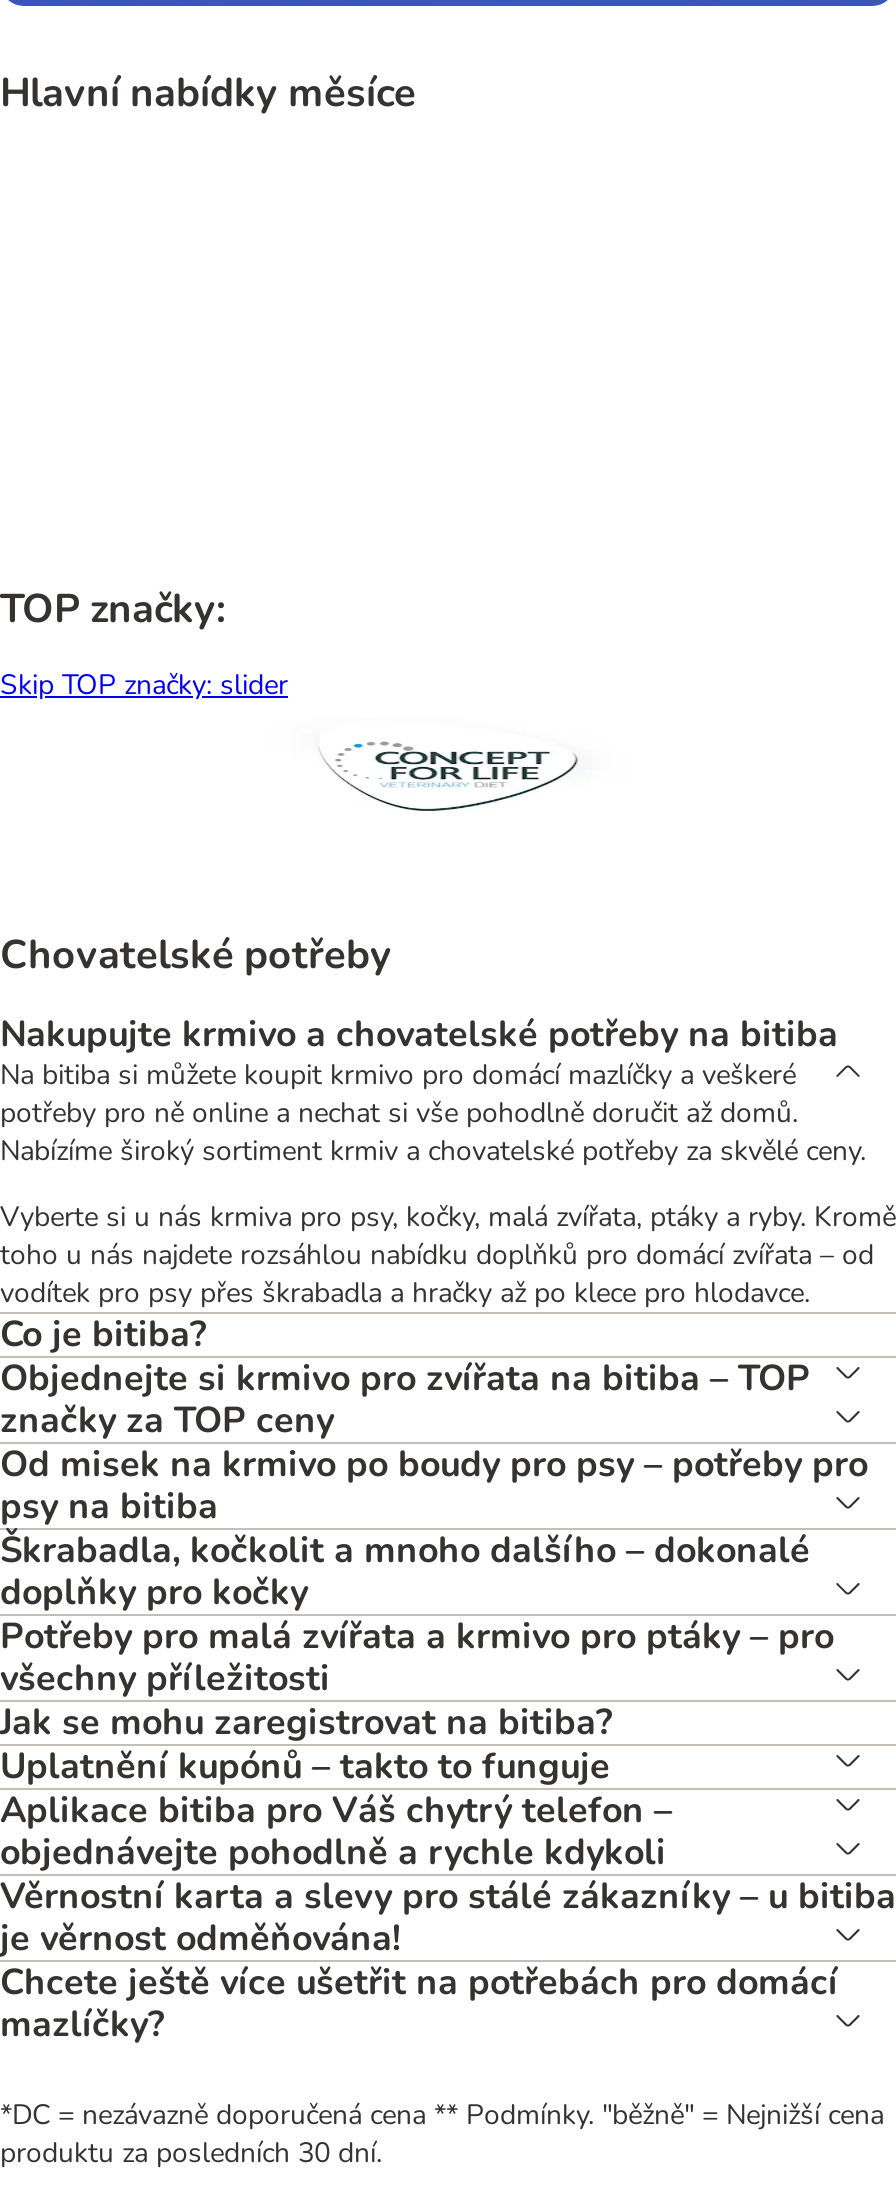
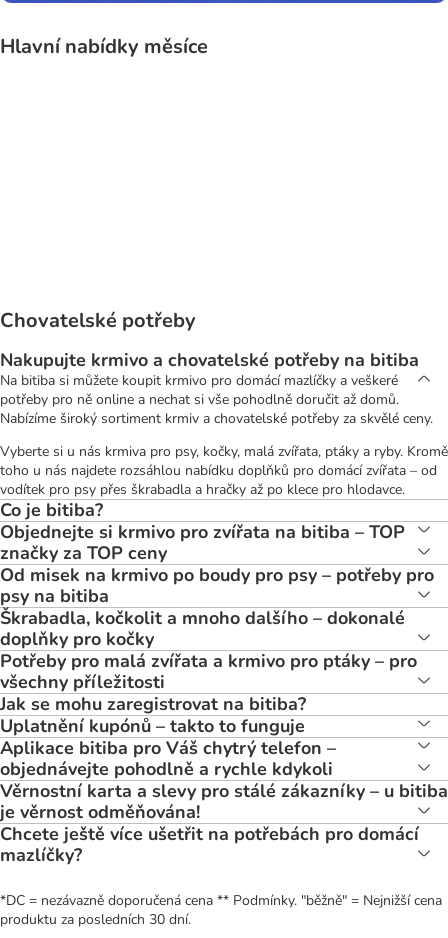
[0,581,288,703] TOP značky: | Skip TOP značky: slider -> none
[326,740,580,814] [image] -> none

